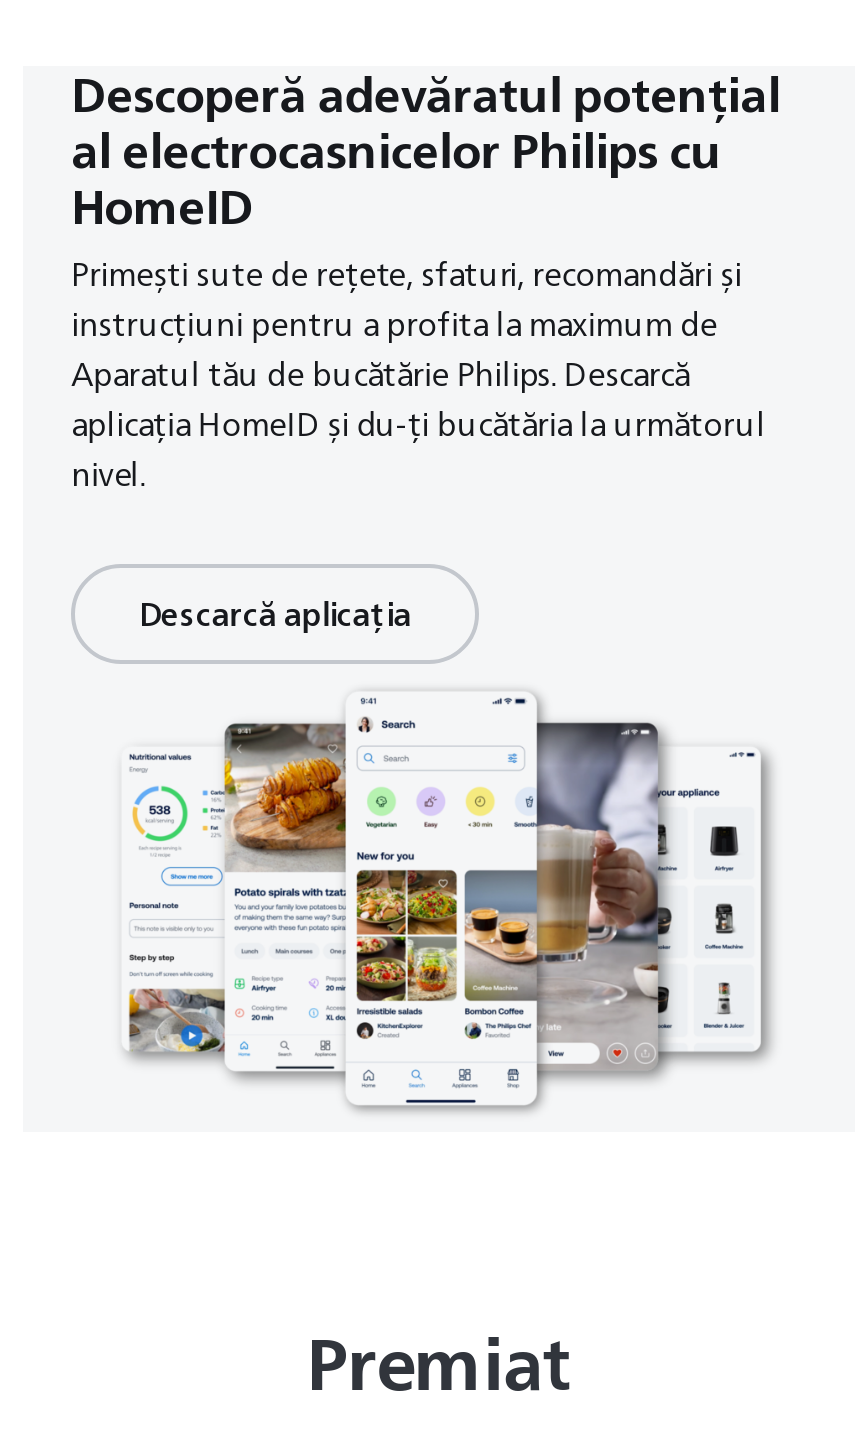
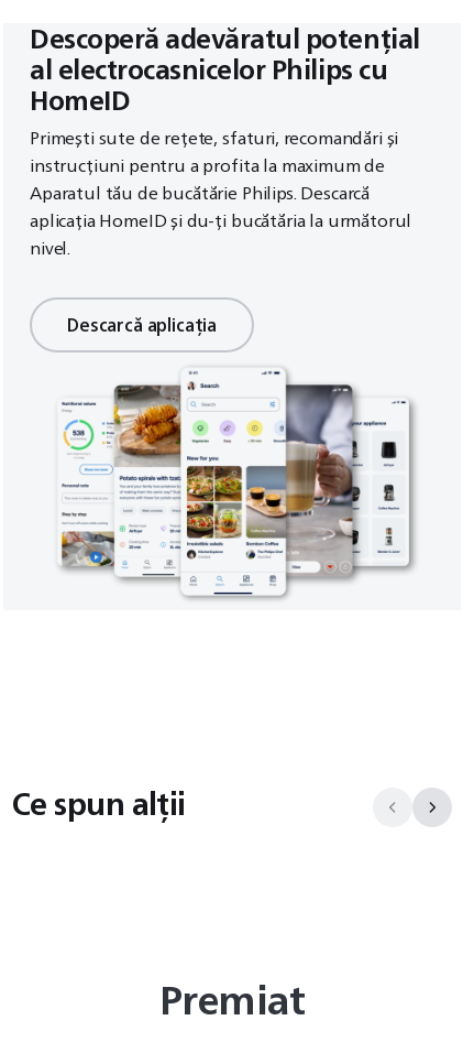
none -> [12,776,186,831] Ce spun alții

